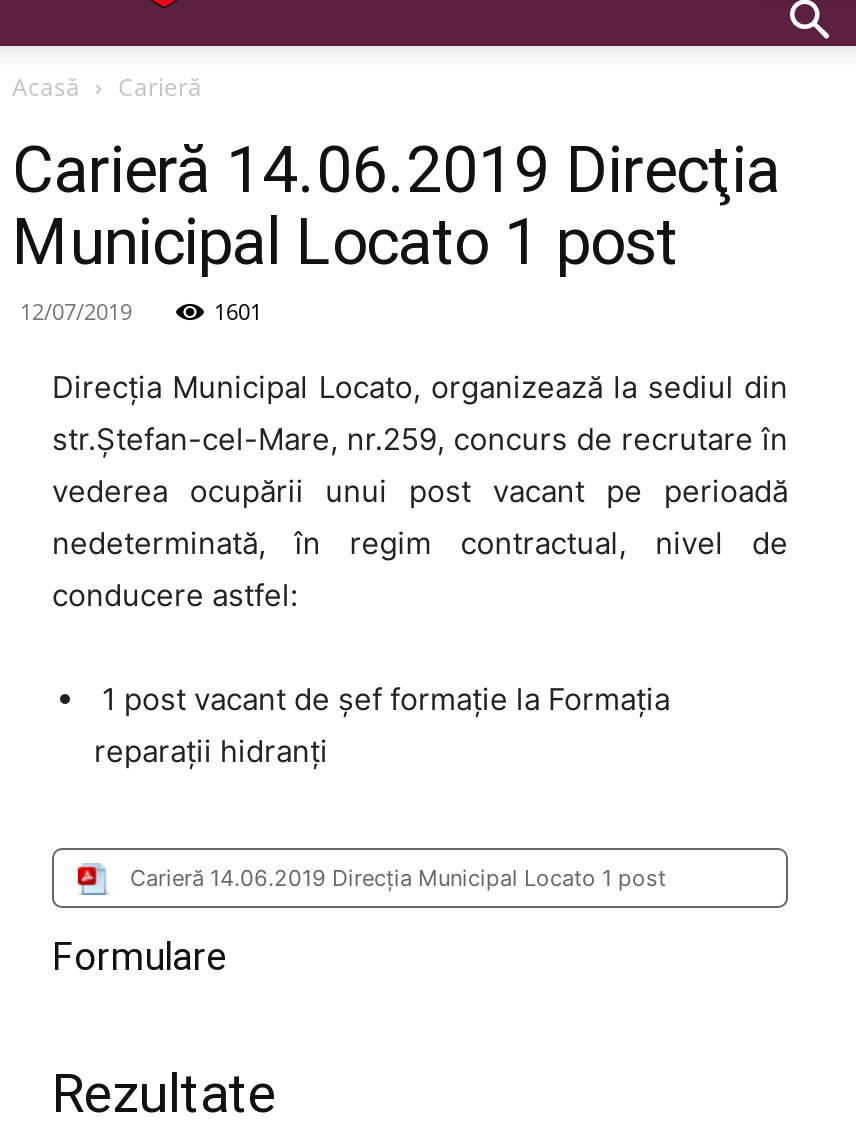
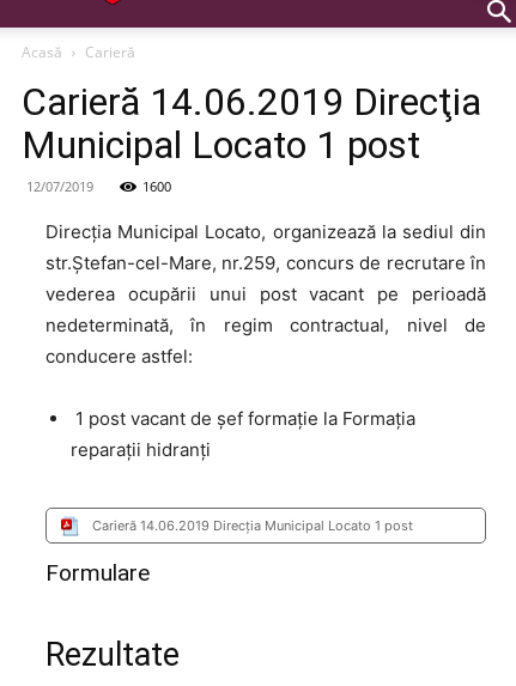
[214,296,262,326] 1601 -> [142,177,171,195] 1600

